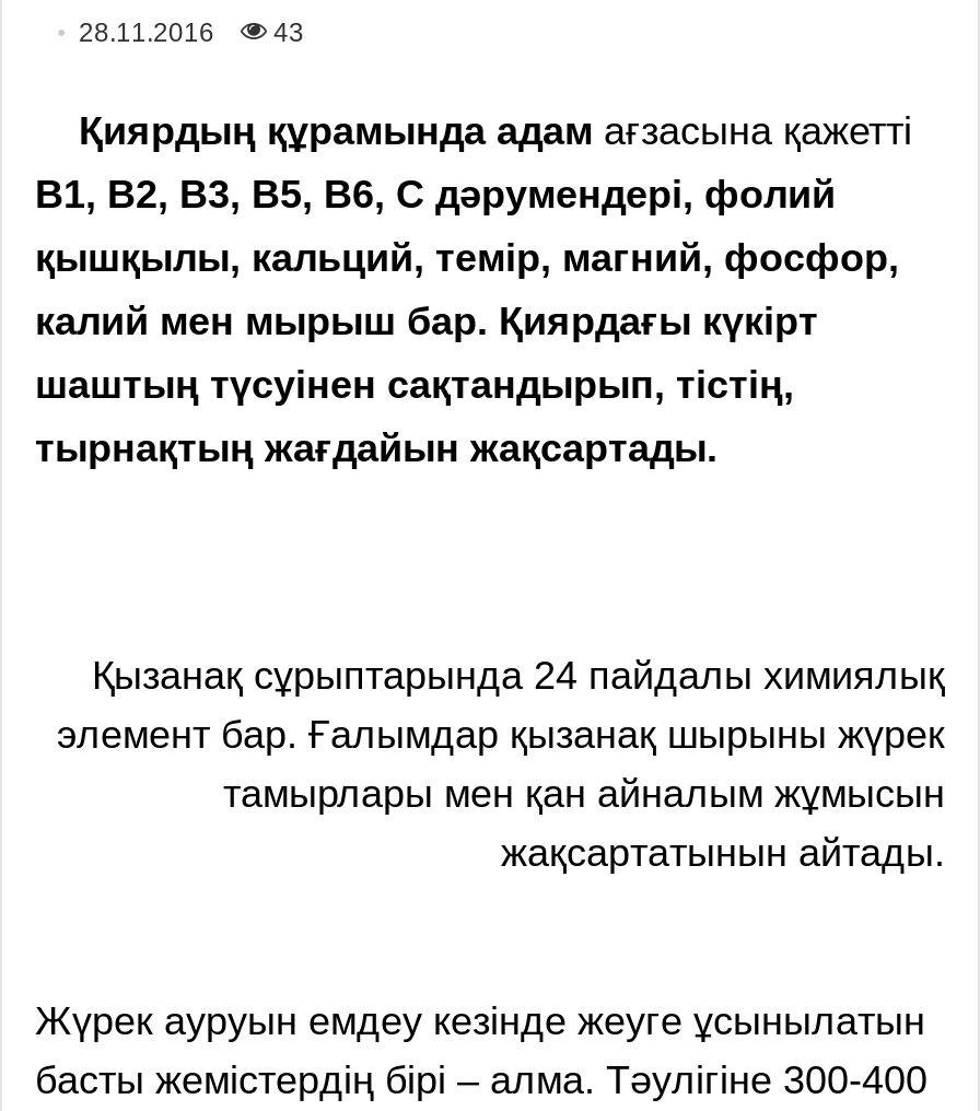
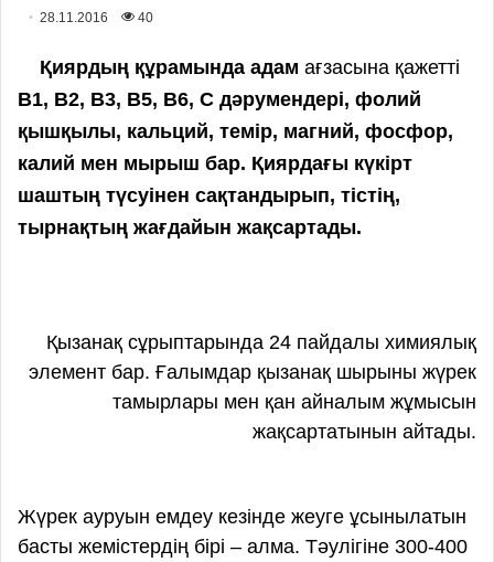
[79,17,304,47] 28.11.2016 43 -> [40,9,153,25] 28.11.2016 40

